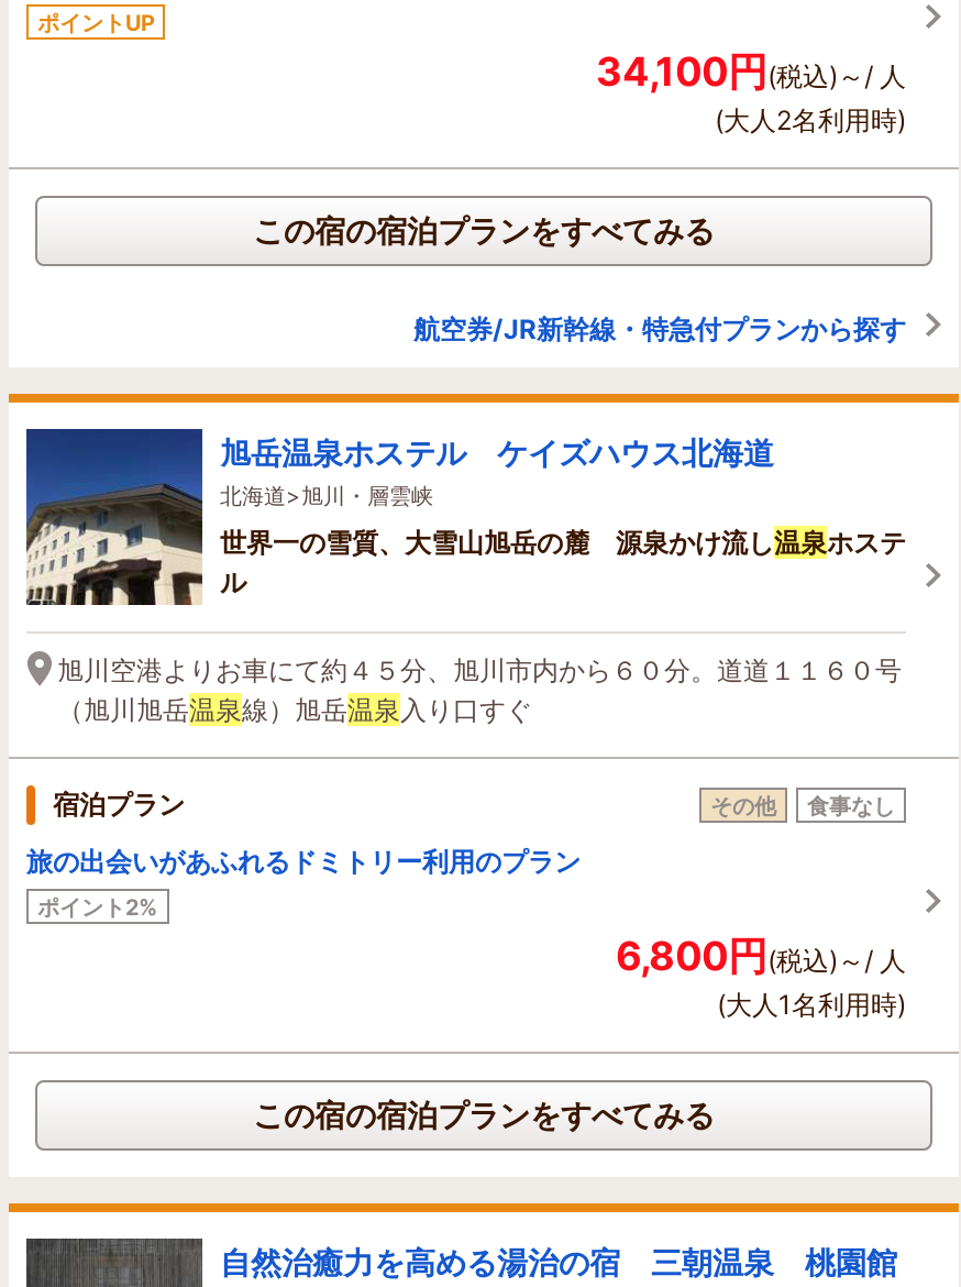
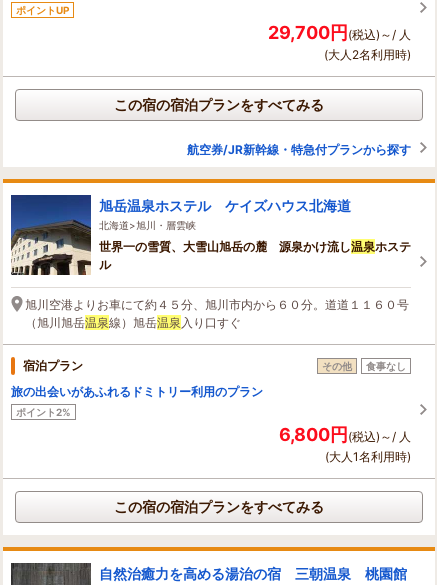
[596,48,906,94] 34,100円(税込)～/ 人 -> [268,22,411,43] 29,700円(税込)～/ 人

